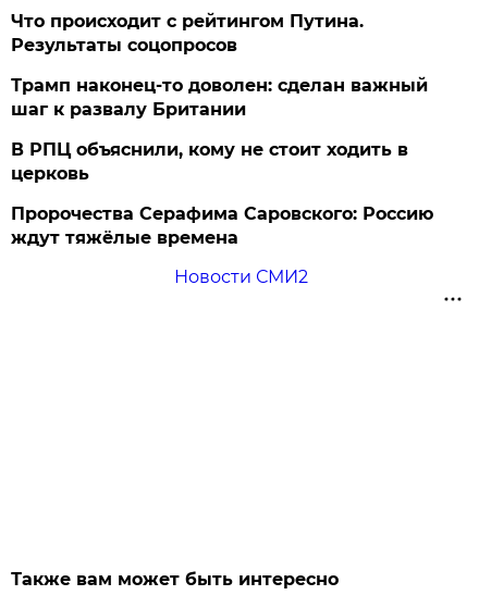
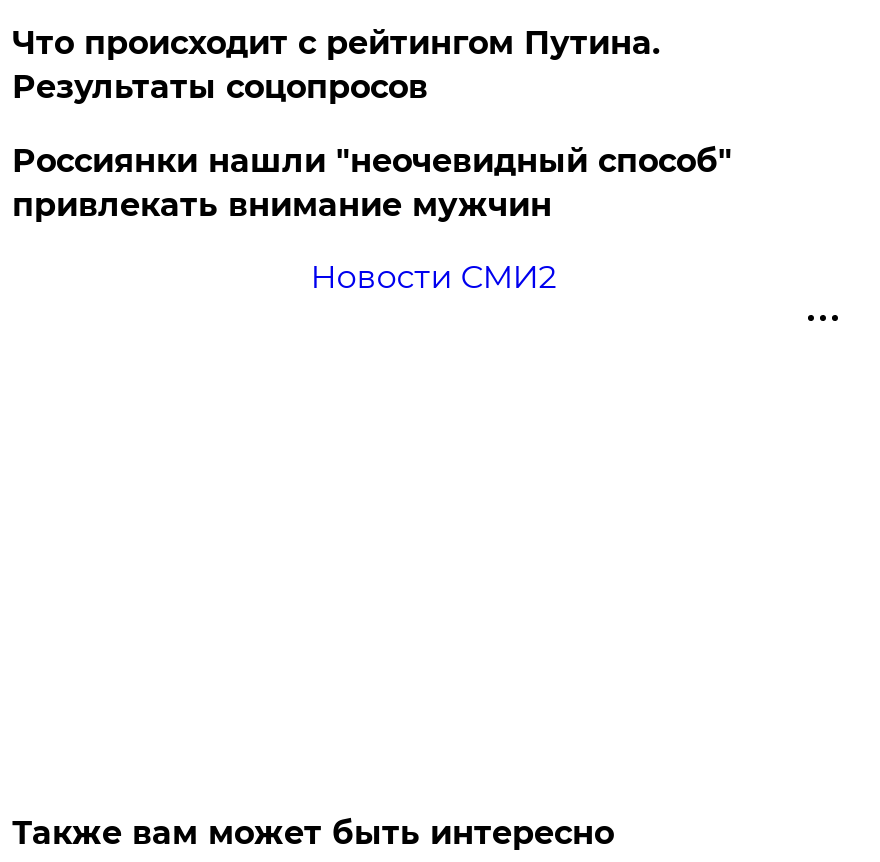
[11,75,434,248] Трамп наконец-то доволен: сделан важный | шаг к развалу Британии | В РПЦ объяснили, кому не стоит ходить в | церковь | Пророчества Серафима Саровского: Россию | ждут тяжёлые времена -> [12,143,732,225] Россиянки нашли "неочевидный способ" | привлекать внимание мужчин

